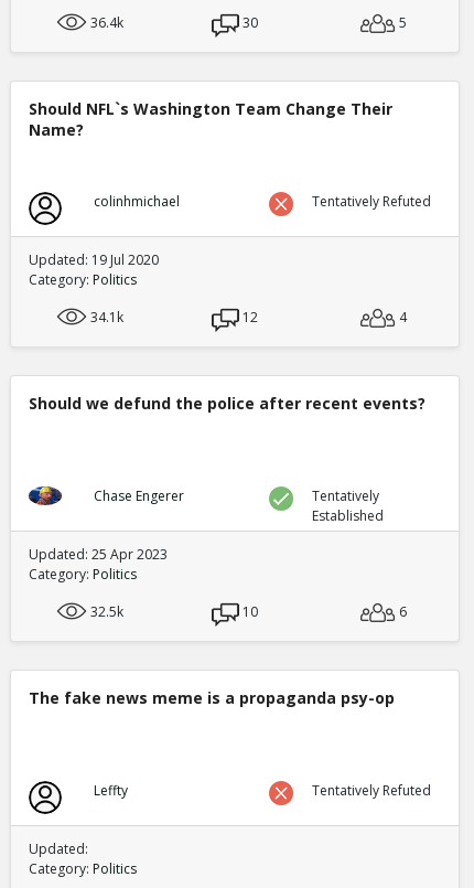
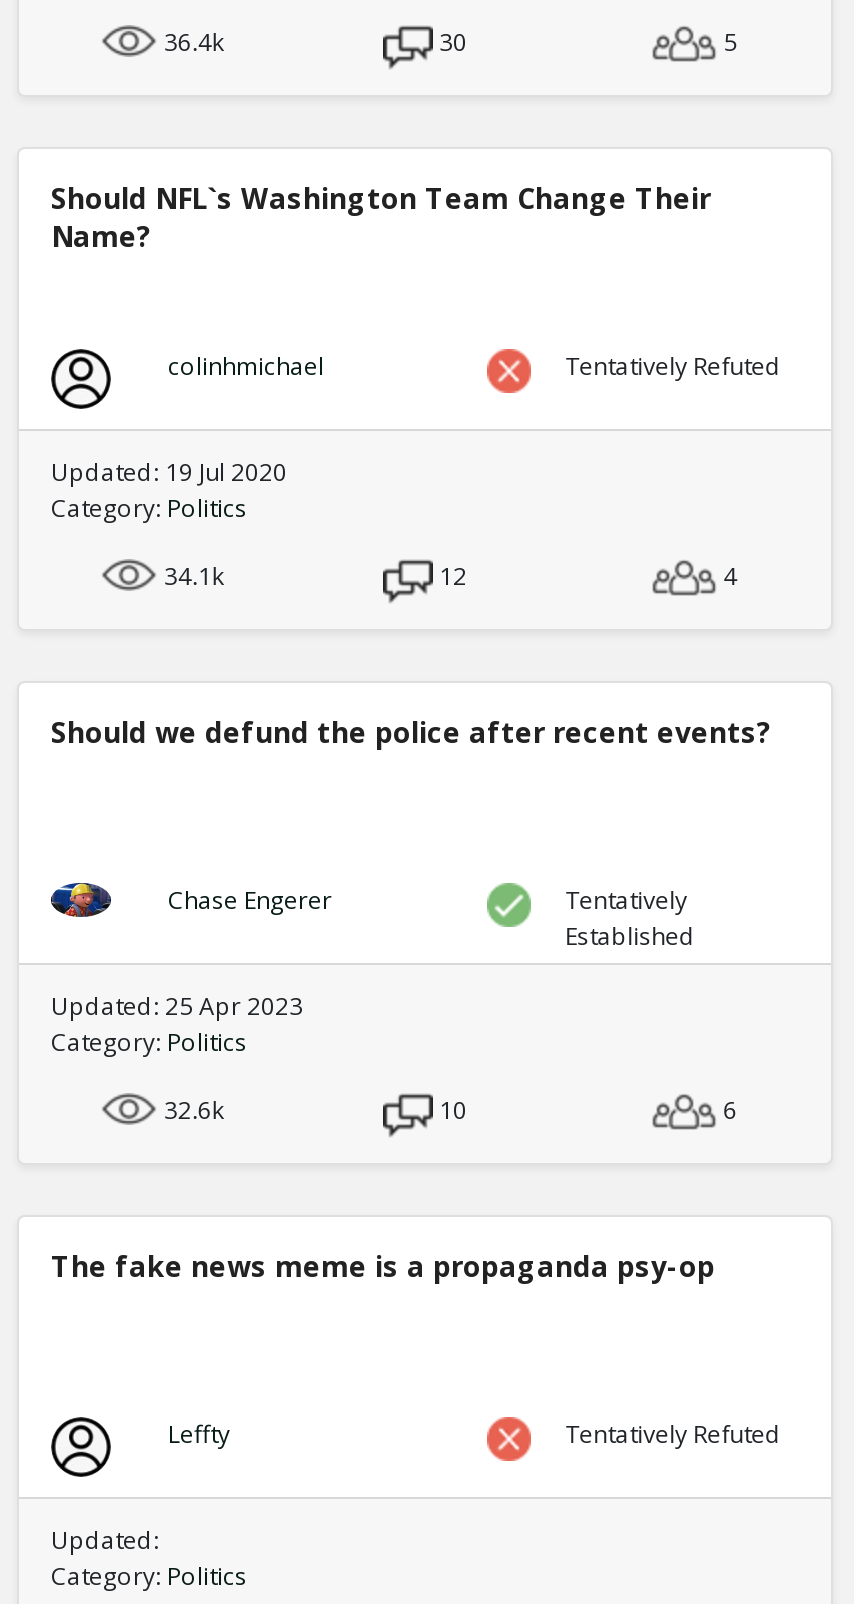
[91,602,124,621] 32.5k -> [164,1092,224,1126] 32.6k

